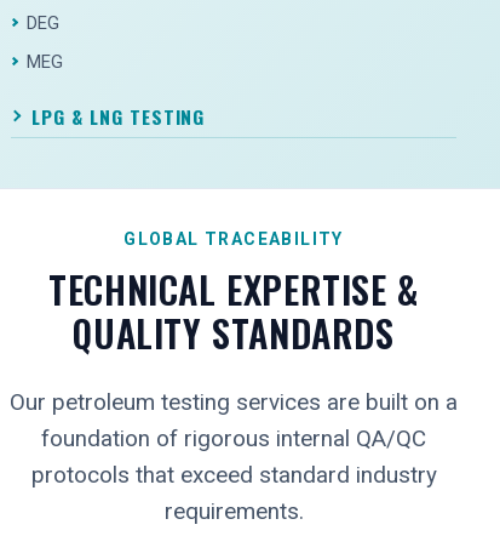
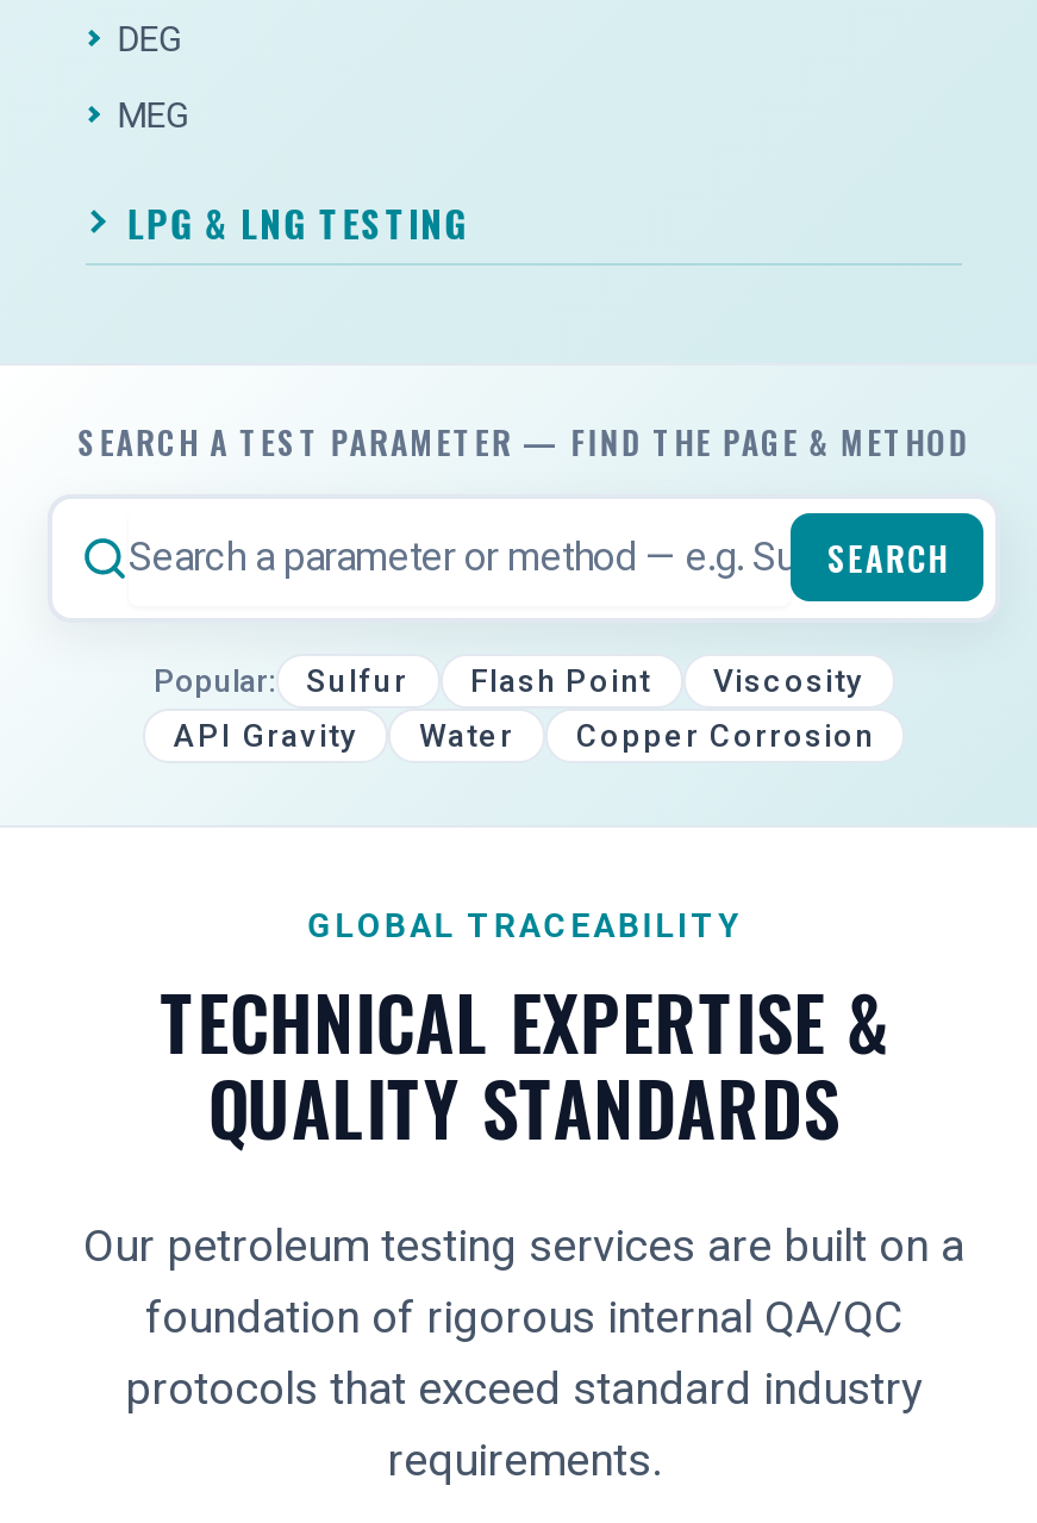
none -> [78,419,970,754] SEARCH A TEST PARAMETER — FIND THE PAGE & METHOD | SEARCH | Popular: | Sulfur | Flash Point | Viscosity | API Gravity | Water | Copper Corrosion

